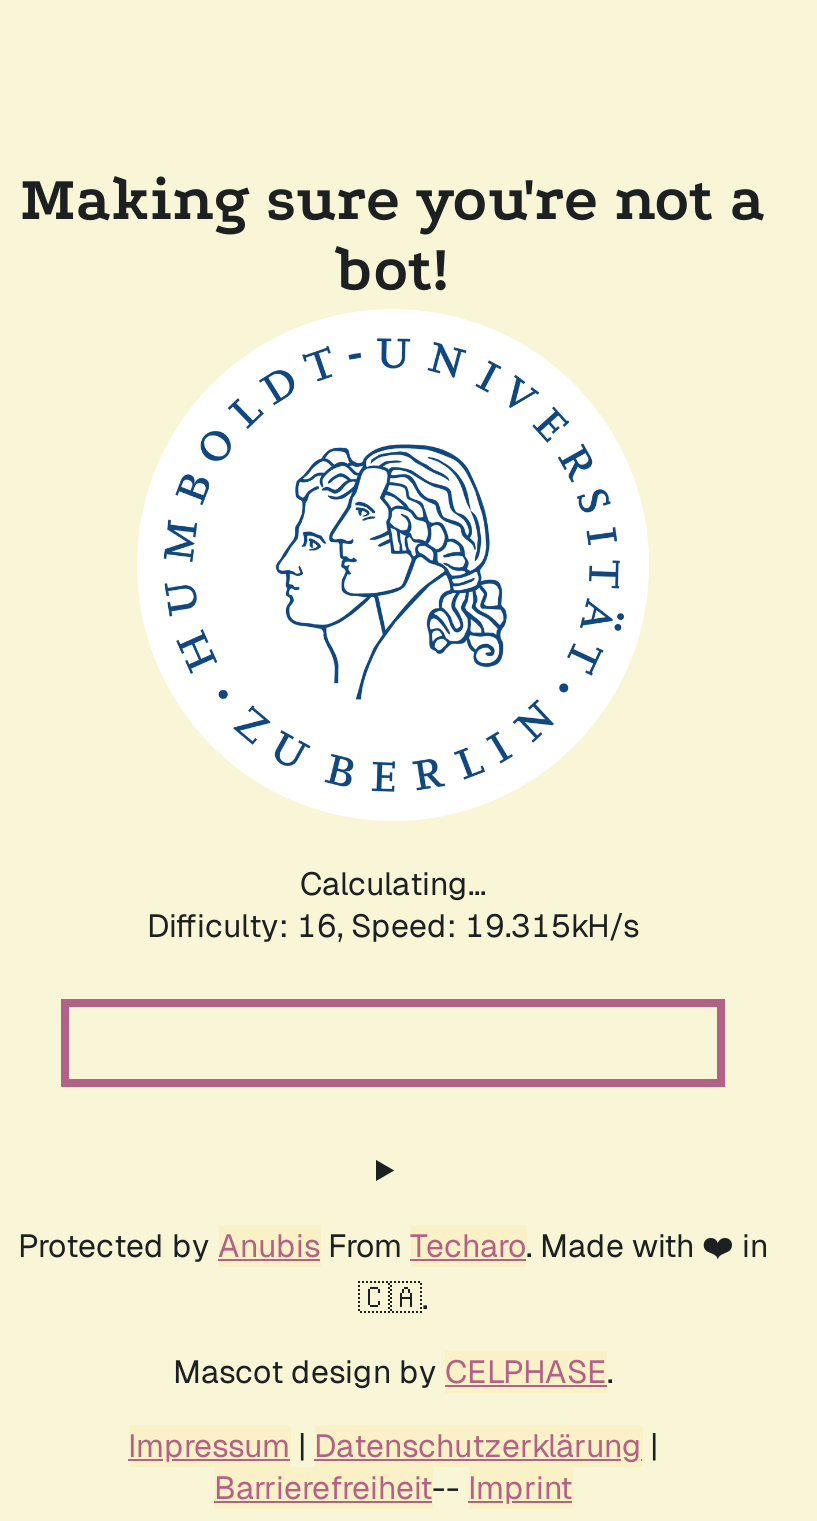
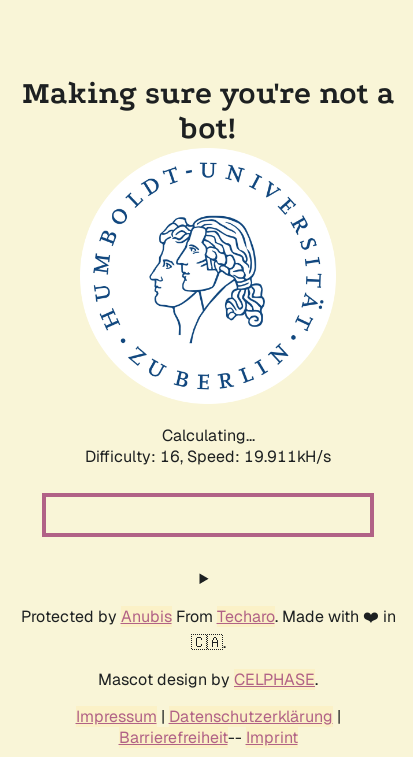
[147,905,639,947] Difficulty: 16, Speed: 19.315kH/s -> [85,446,331,467] Difficulty: 16, Speed: 19.911kH/s

